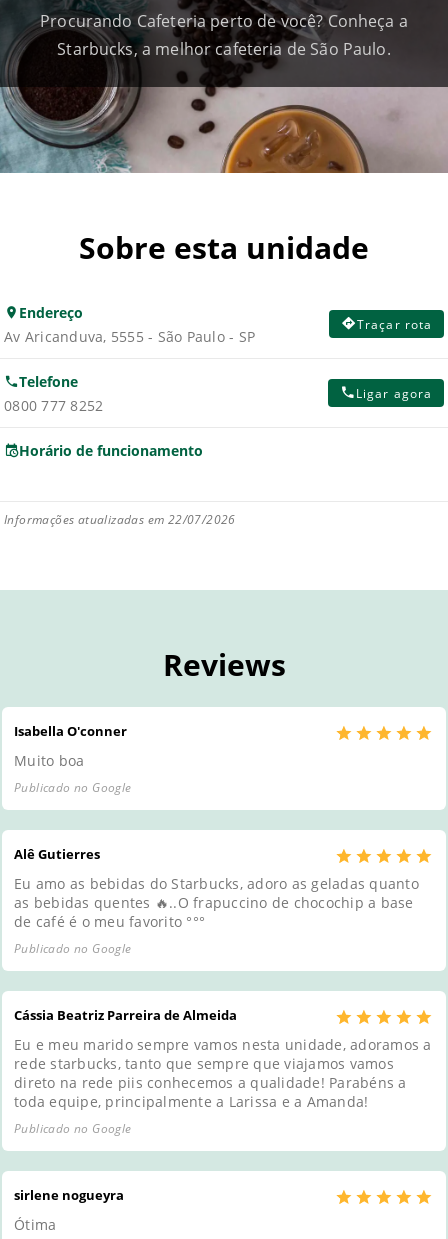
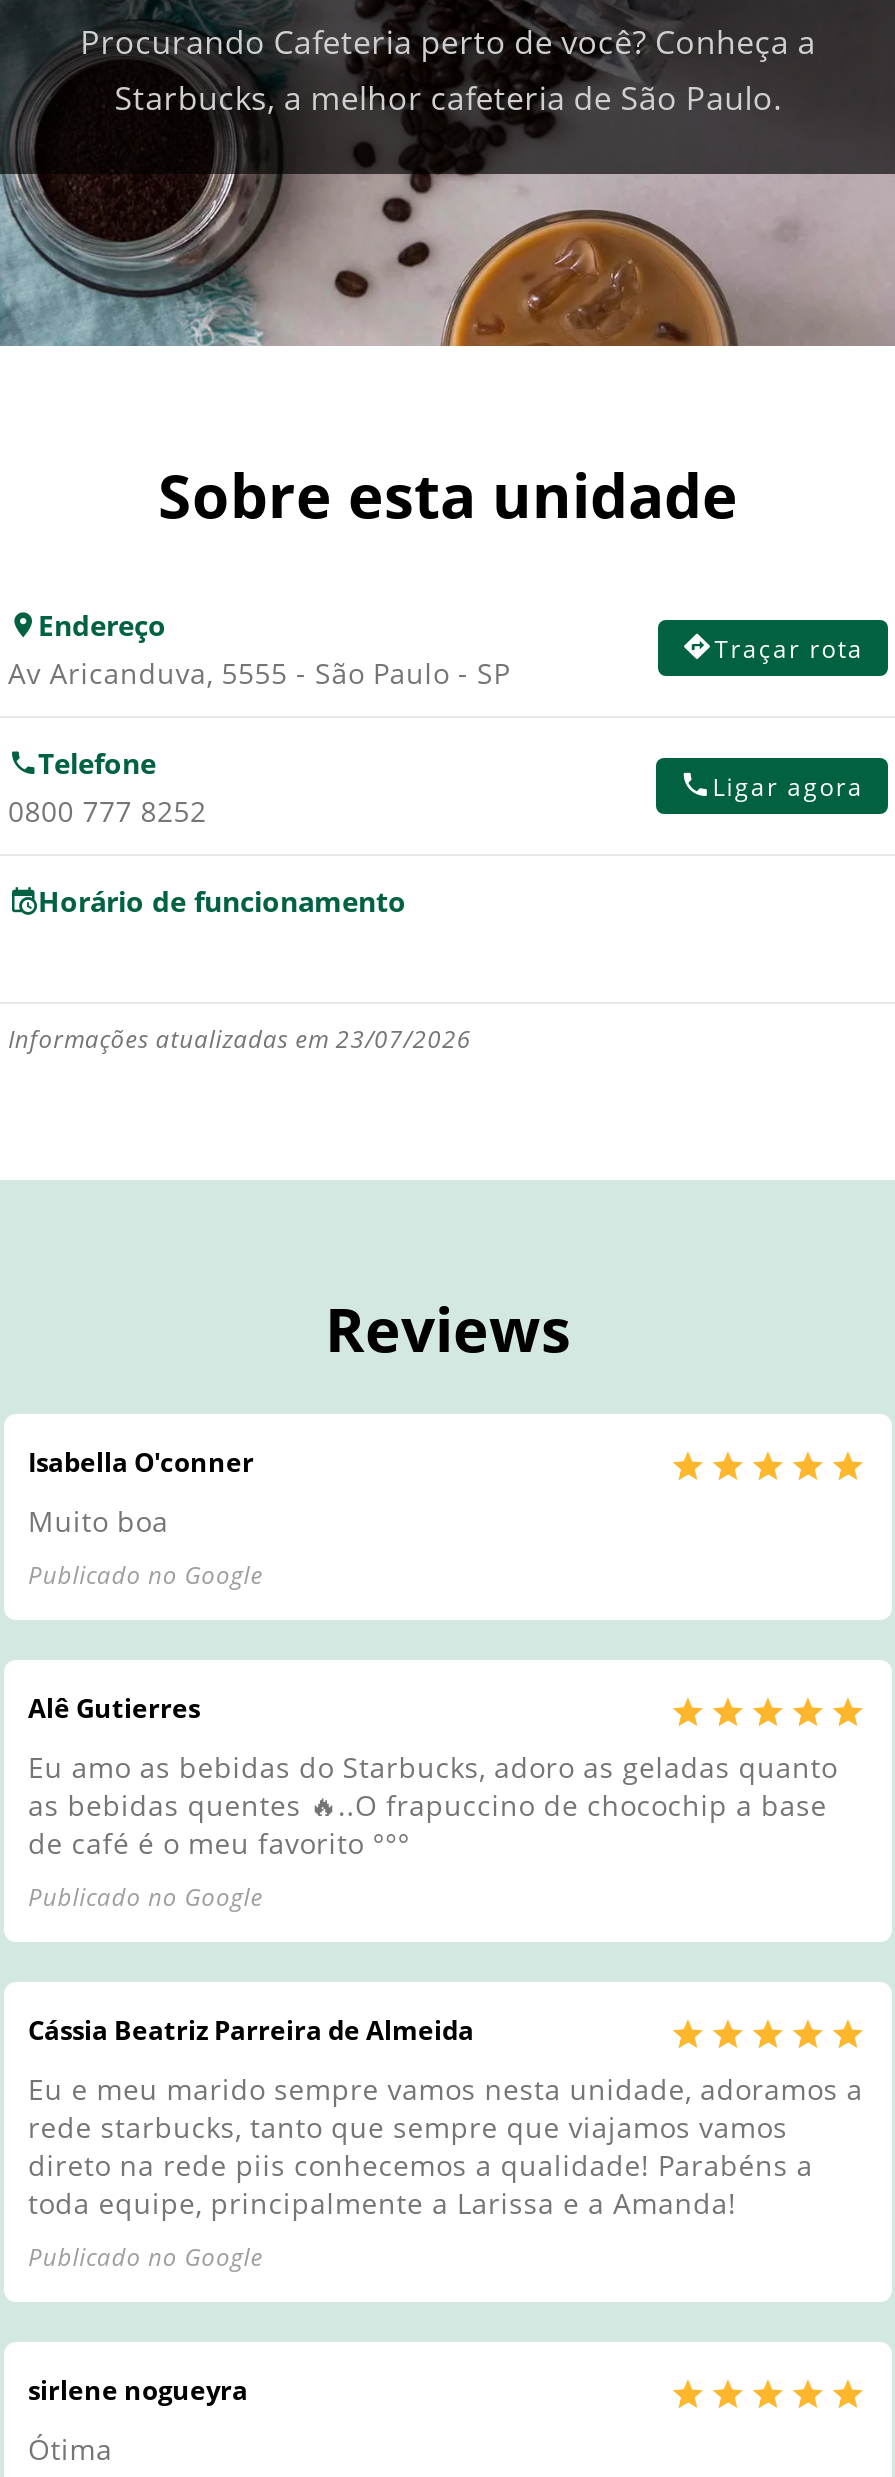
[4,511,236,528] Informações atualizadas em 22/07/2026 -> [8,1022,472,1056] Informações atualizadas em 23/07/2026

